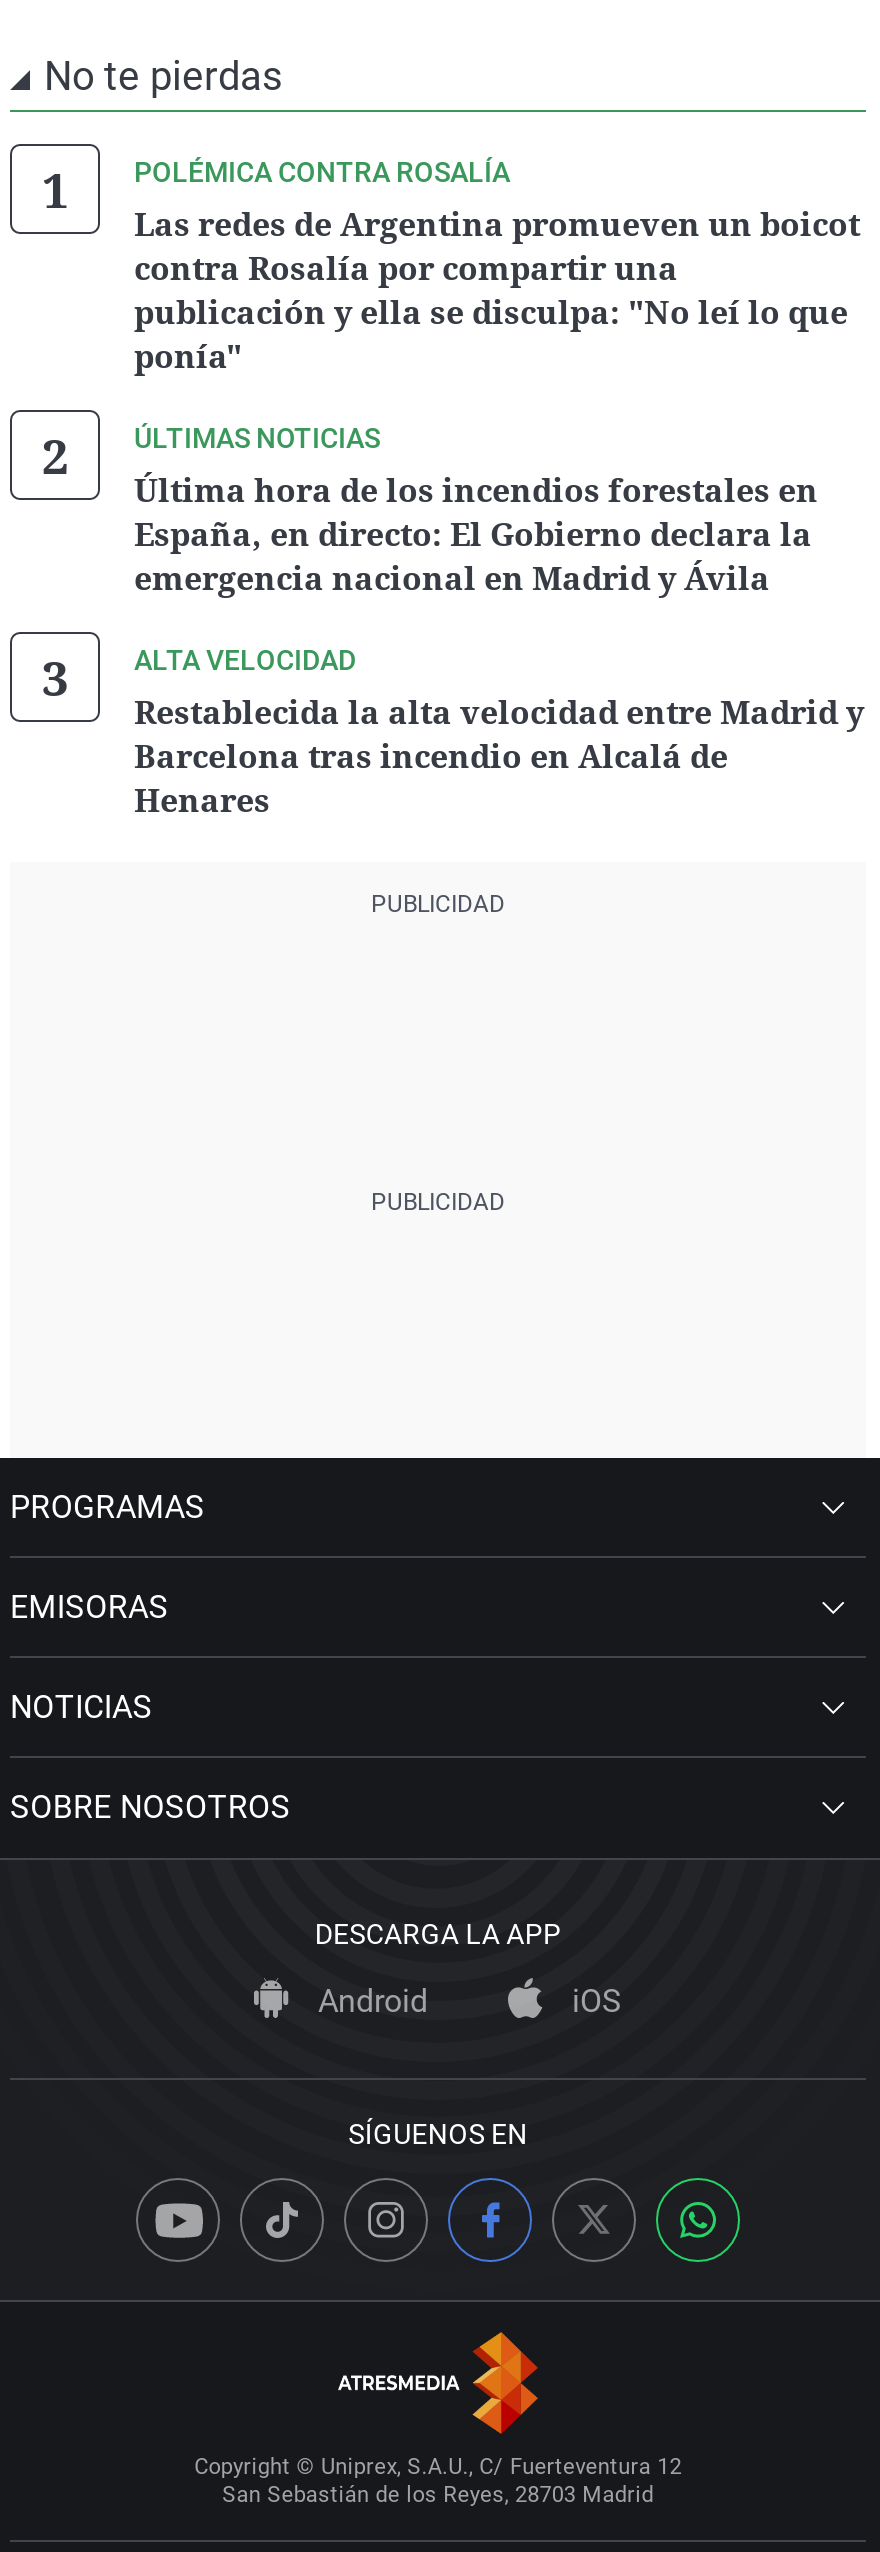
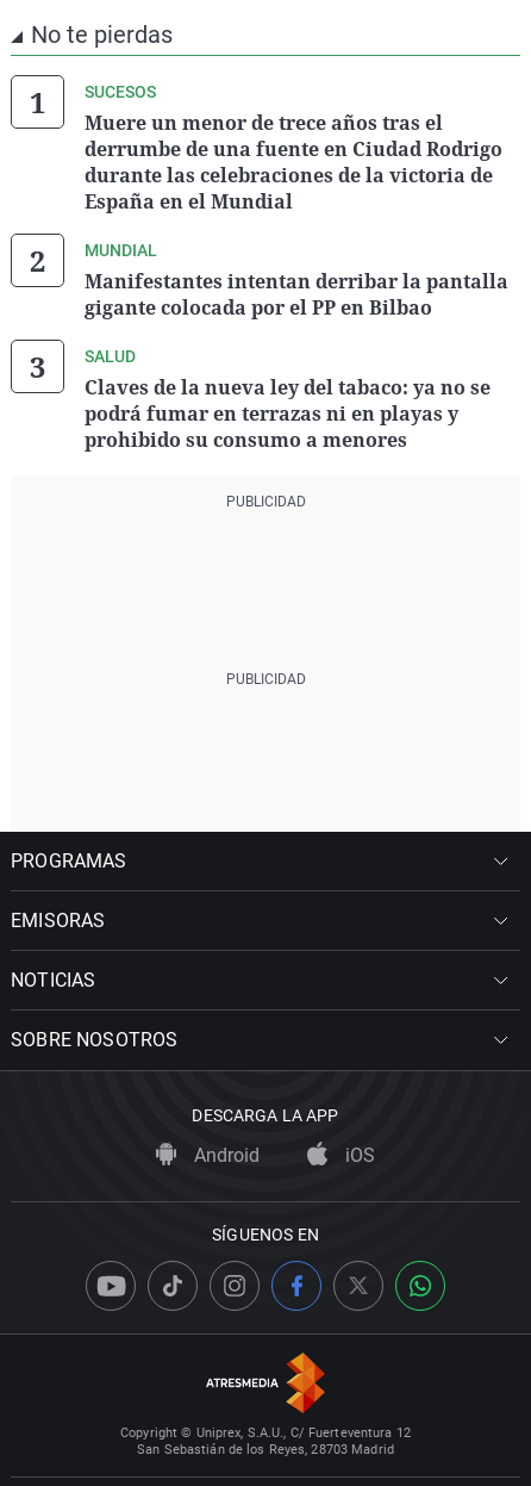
[134,156,860,378] POLÉMICA CONTRA ROSALÍA | Las redes de Argentina promueven un boicot | contra Rosalía por compartir una | publicación y ella se disculpa: "No leí lo que | ponía" -> [85,82,502,214] SUCESOS | Muere un menor de trece años tras el | derrumbe de una fuente en Ciudad Rodrigo | durante las celebraciones de la victoria de | España en el Mundial
[134,422,818,600] ÚLTIMAS NOTICIAS | Última hora de los incendios forestales en | España, en directo: El Gobierno declara la | emergencia nacional en Madrid y Ávila -> [85,241,508,321] MUNDIAL | Manifestantes intentan derribar la pantalla | gigante colocada por el PP en Bilbao
[134,644,864,822] ALTA VELOCIDAD | Restablecida la alta velocidad entre Madrid y | Barcelona tras incendio en Alcalá de | Henares -> [85,347,491,453] SALUD | Claves de la nueva ley del tabaco: ya no se | podrá fumar en terrazas ni en playas y | prohibido su consumo a menores

